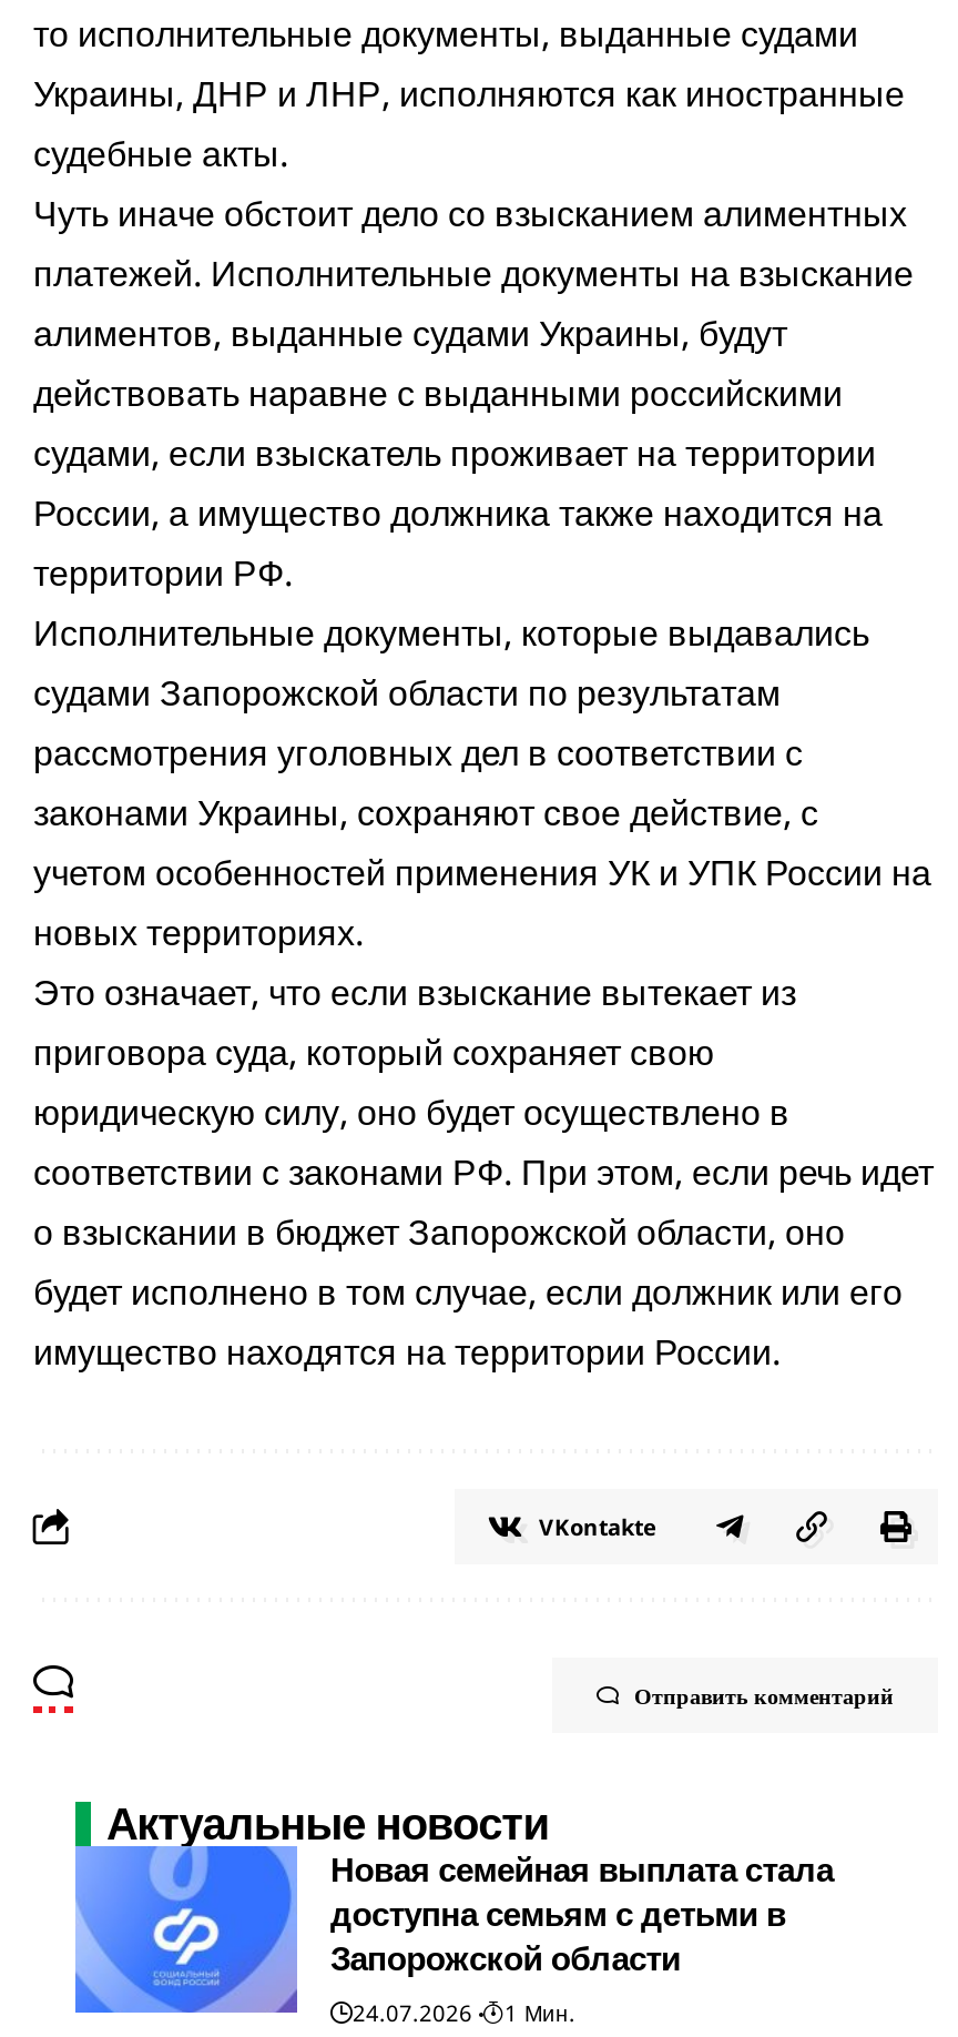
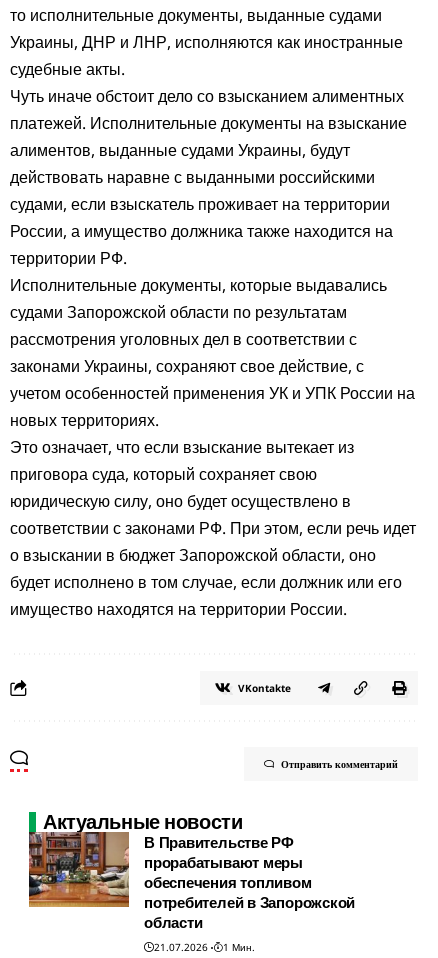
[73,1844,833,2028] [image] | Новая семейная выплата стала | доступна семьям с детьми в | Запорожской области | 24.07.2026 -> [28,831,355,954] [image] | В Правительстве РФ | прорабатывают меры | обеспечения топливом | потребителей в Запорожской | области | 21.07.2026

